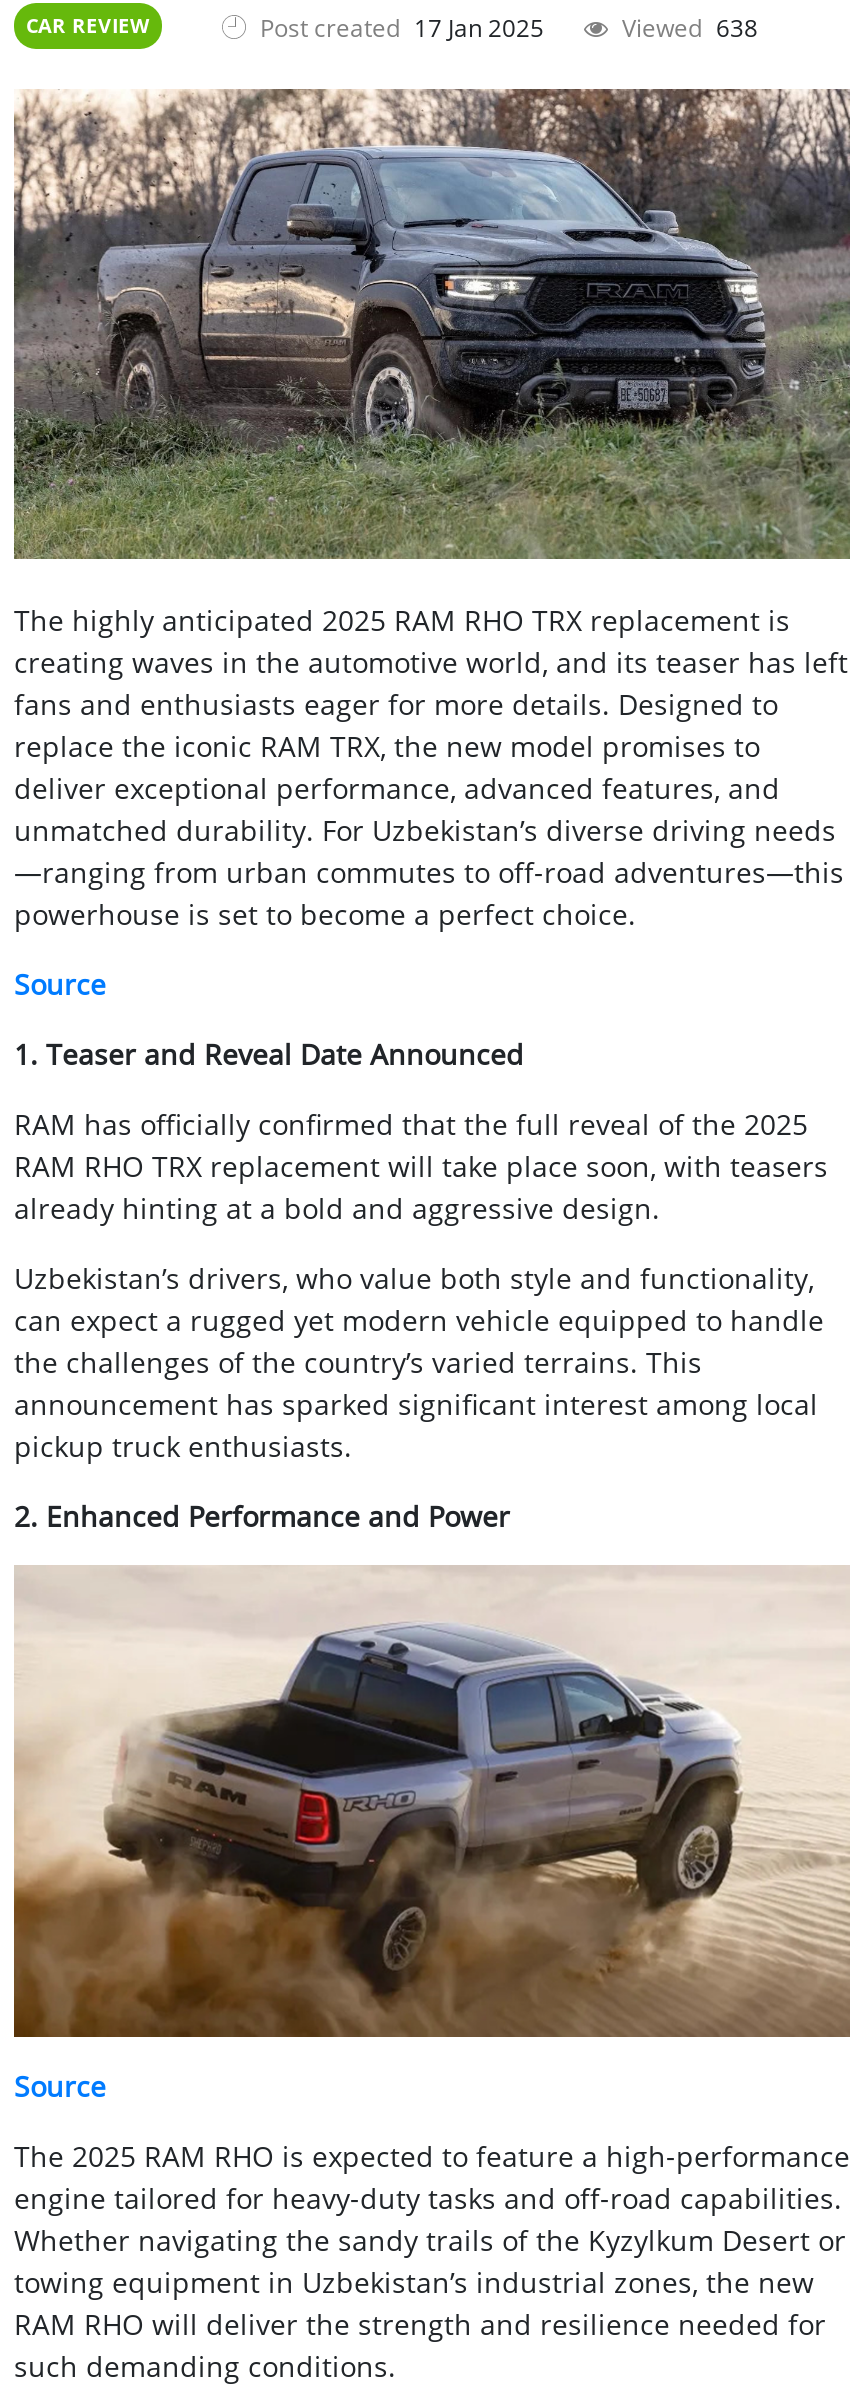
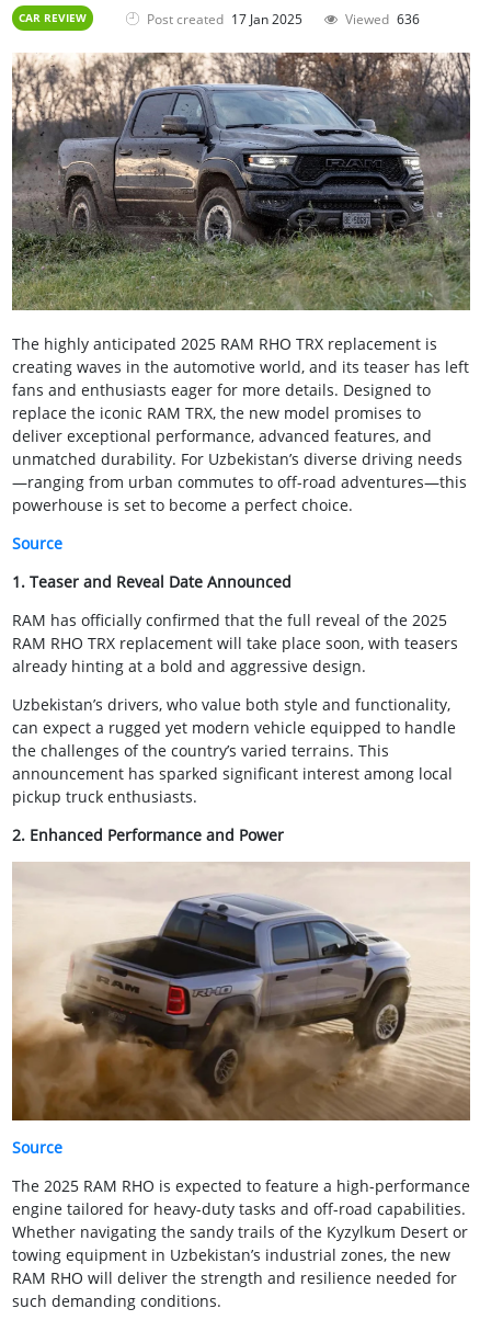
[622,10,758,42] Viewed 638 -> [345,9,420,27] Viewed 636

